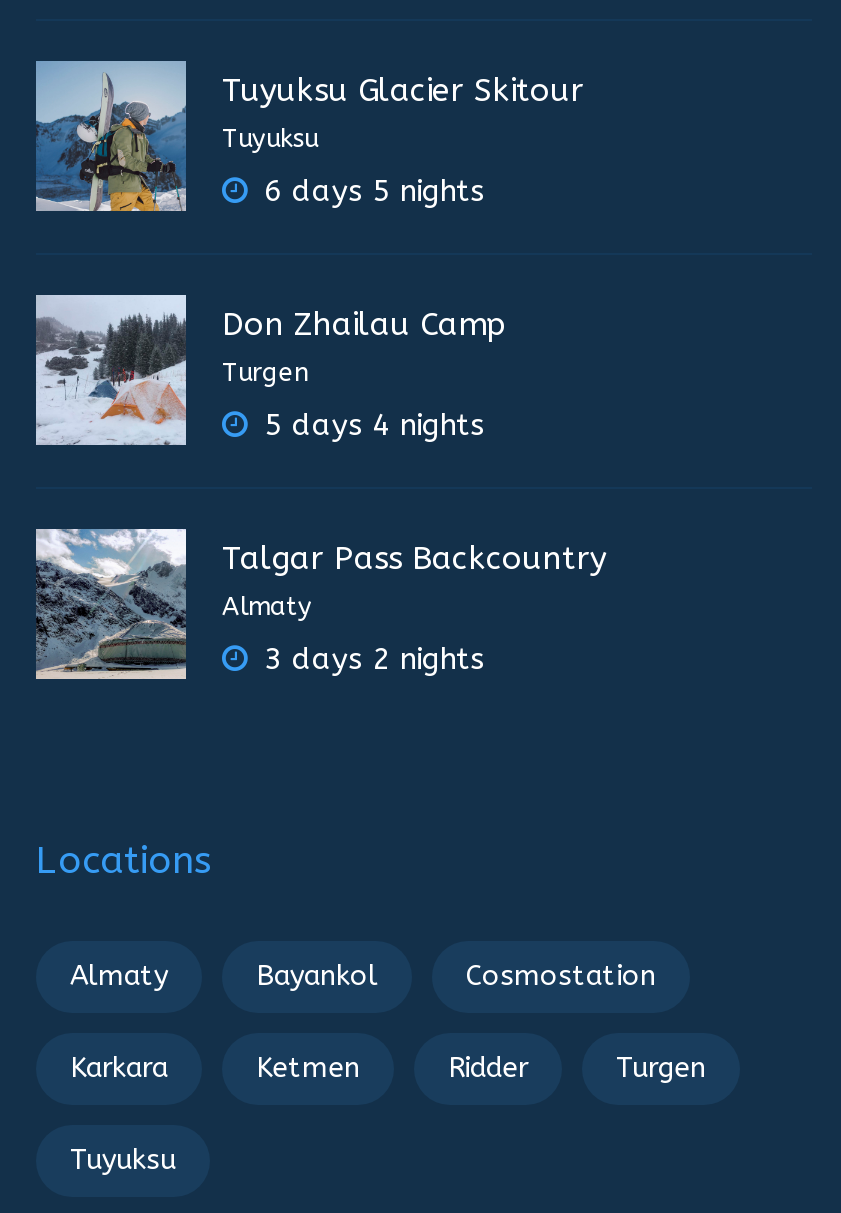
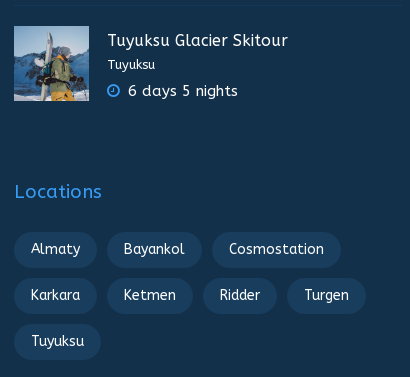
[34,293,506,447] [image] | Don Zhailau Camp | Turgen | 5 days 4 nights -> none
[34,527,606,681] [image] | Talgar Pass Backcountry | Almaty | 3 days 2 nights -> none

